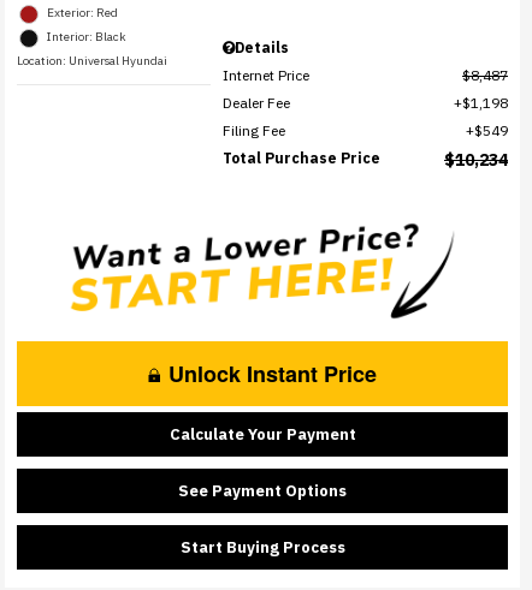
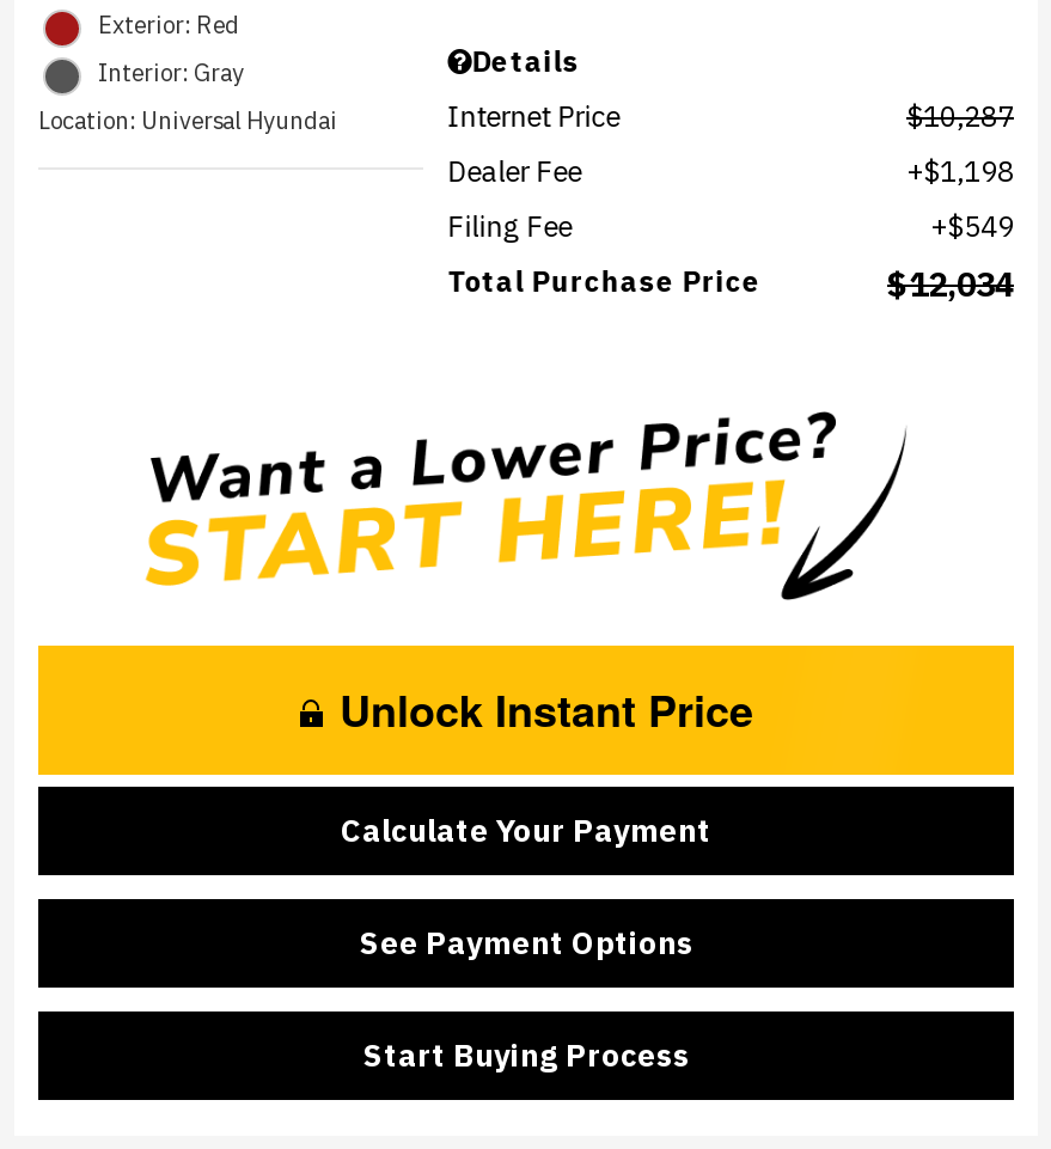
[47,28,126,44] Interior: Black -> [98,56,244,87] Interior: Gray
[462,66,508,84] $8,487 -> [906,98,1014,134] $10,287
[444,149,508,171] $10,234 -> [887,263,1014,306] $12,034

